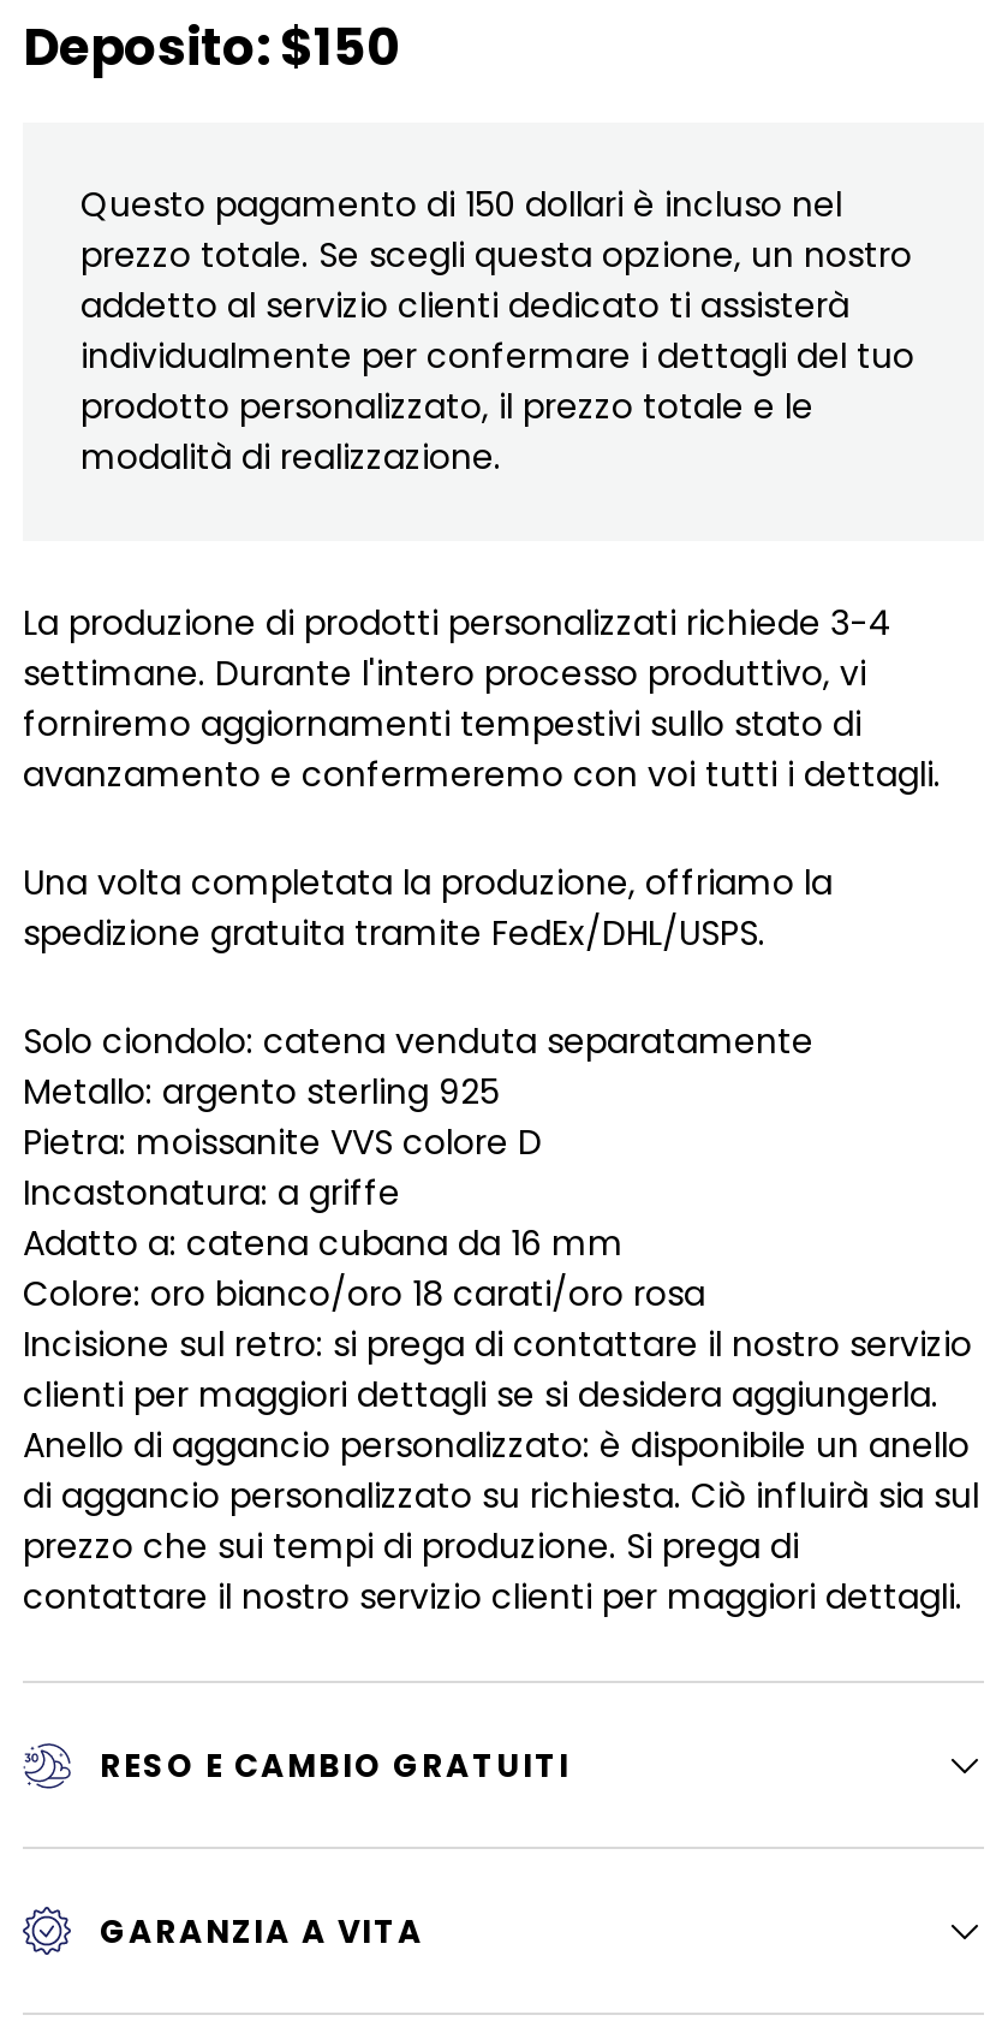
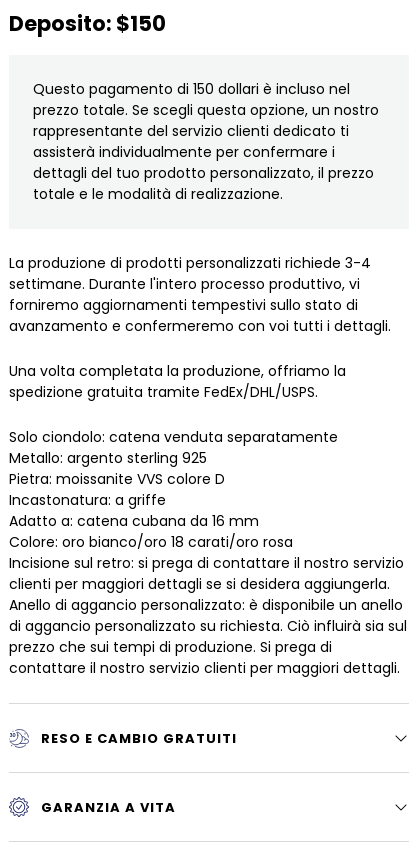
[80,282,914,481] addetto al servizio clienti dedicato ti assisterà | individualmente per confermare i dettagli del tuo | prodotto personalizzato, il prezzo totale e le | modalità di realizzazione. -> [33,121,374,204] rappresentante del servizio clienti dedicato ti | assisterà individualmente per confermare i | dettagli del tuo prodotto personalizzato, il prezzo | totale e le modalità di realizzazione.

